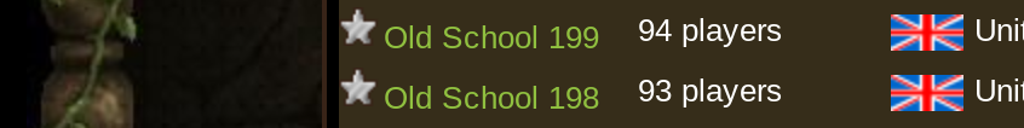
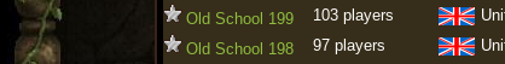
[384,12,783,56] Old School 199 94 players -> [185,6,393,28] Old School 199 103 players
[384,72,783,116] Old School 198 93 players -> [185,36,385,58] Old School 198 97 players

